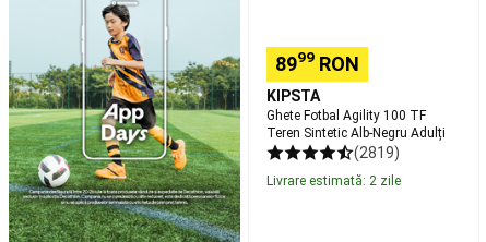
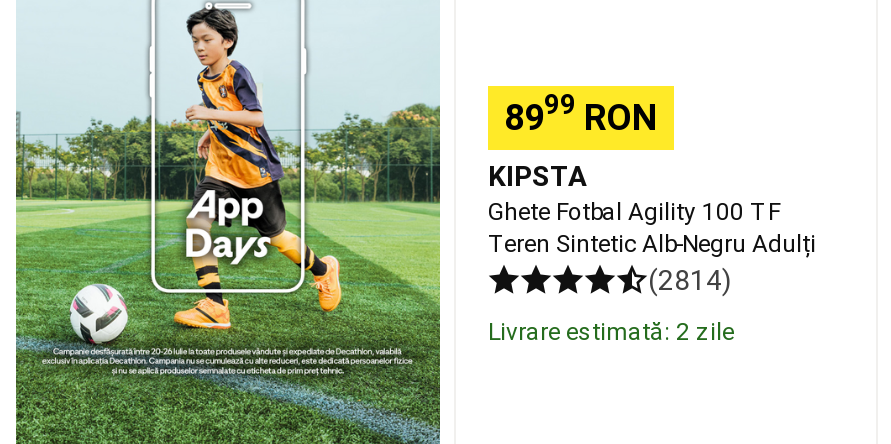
[354,144,400,161] (2819) -> [648,264,732,296] (2814)

